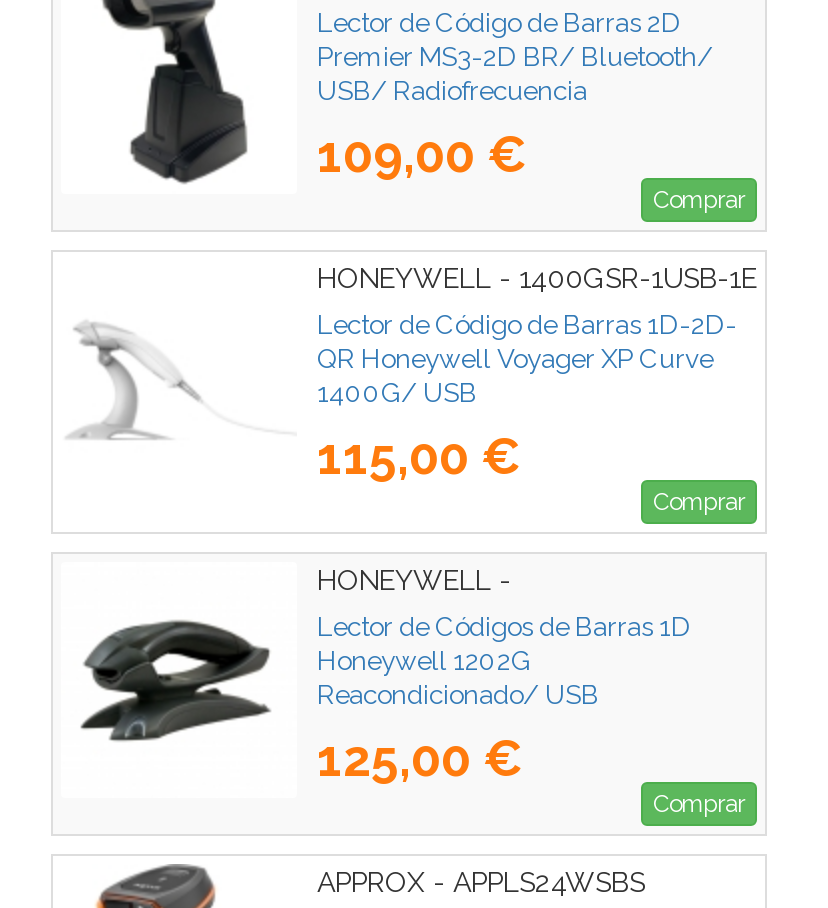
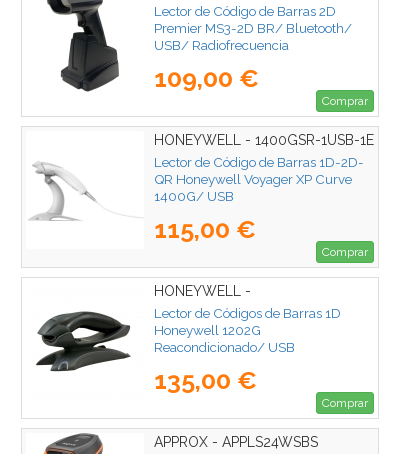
[317,729,523,789] 125,00 € -> [154,365,257,395] 135,00 €

